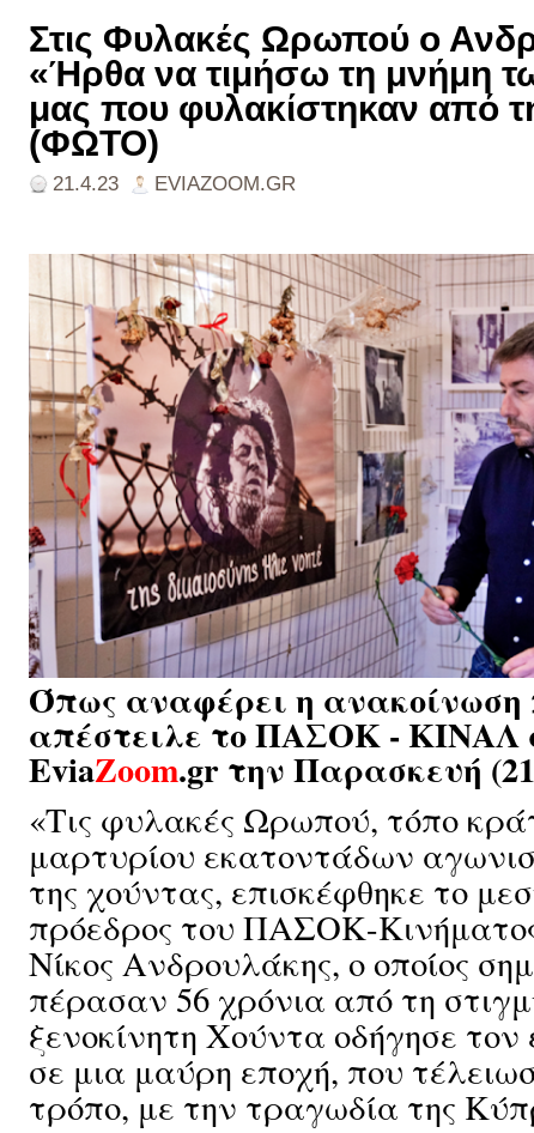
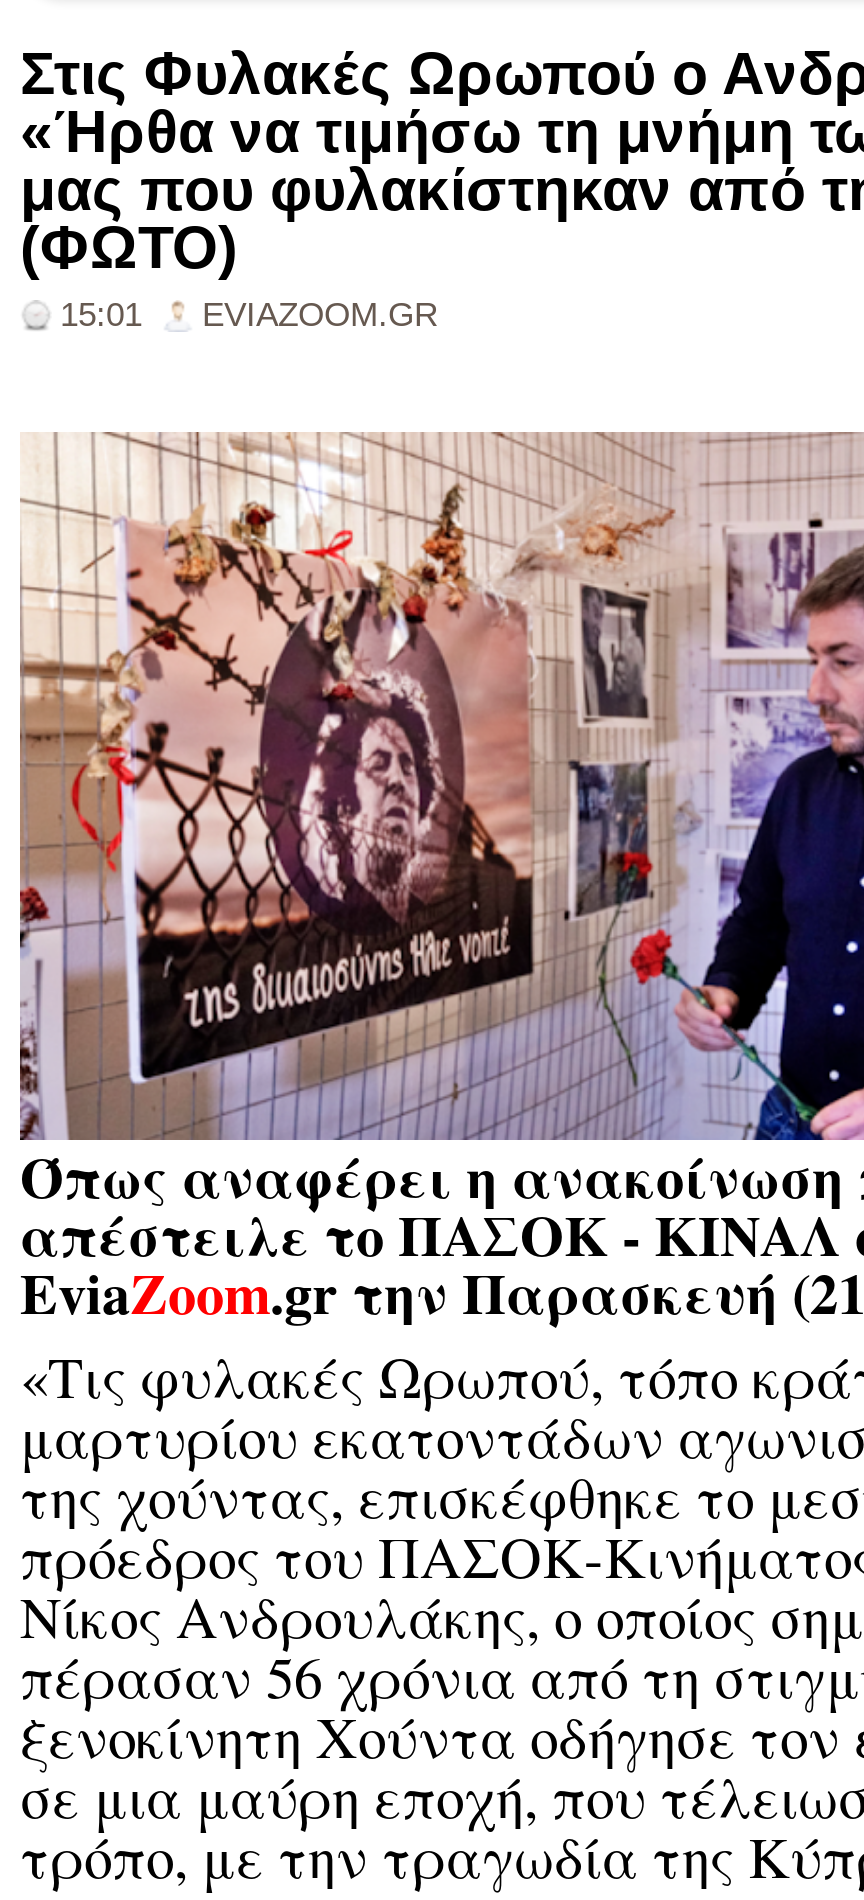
[53,172,296,195] 21.4.23 EVIAZOOM.GR -> [60,296,438,334] 15:01 EVIAZOOM.GR

